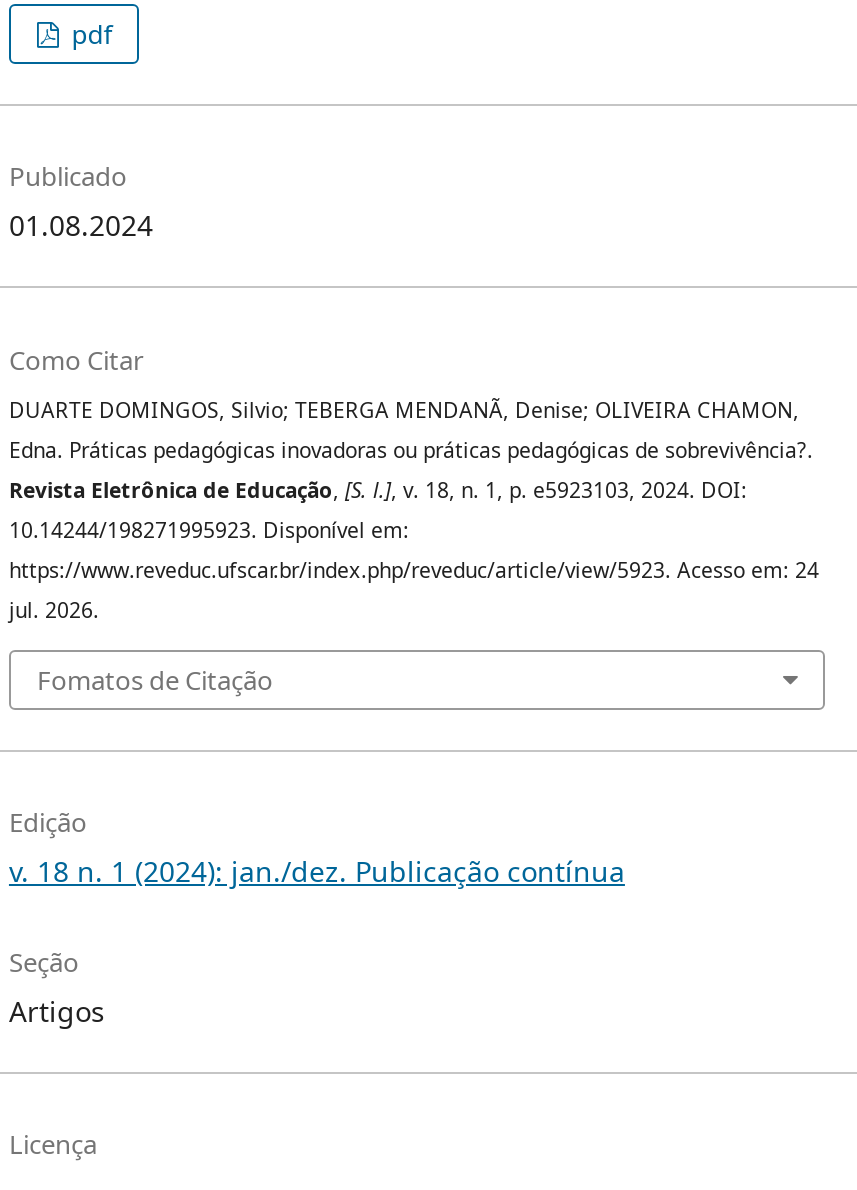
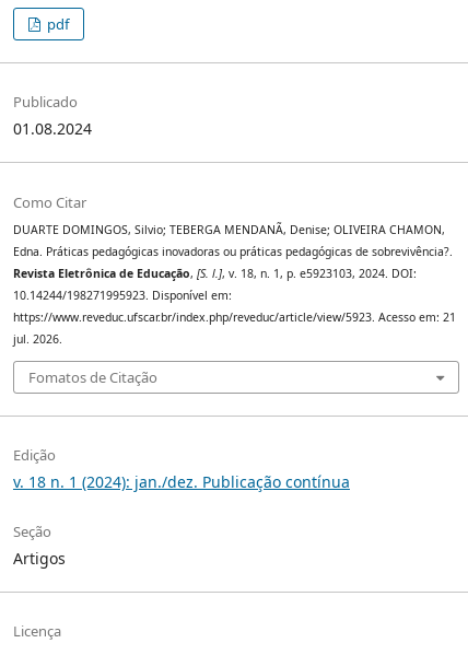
[9,555,819,583] https://www.reveduc.ufscar.br/index.php/reveduc/article/view/5923. Acesso em: 24 -> [13,309,456,324] https://www.reveduc.ufscar.br/index.php/reveduc/article/view/5923. Acesso em: 21

